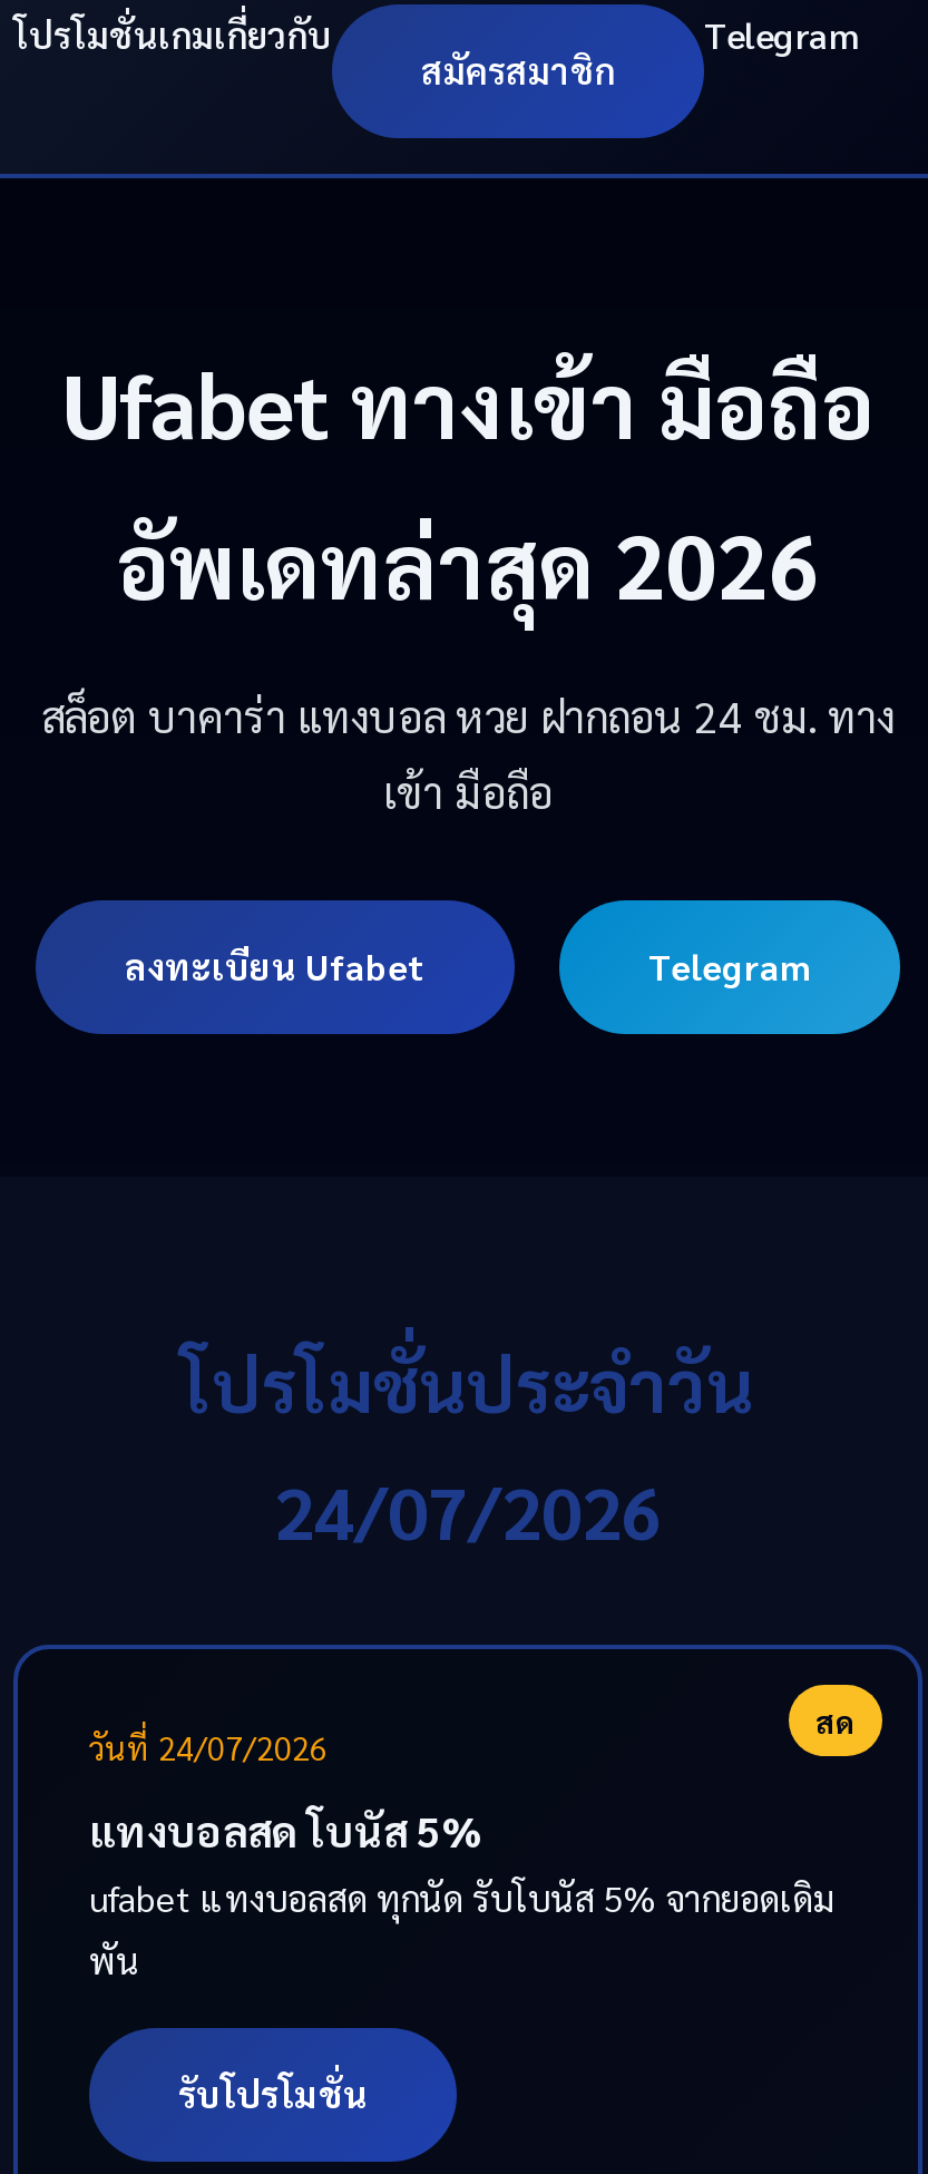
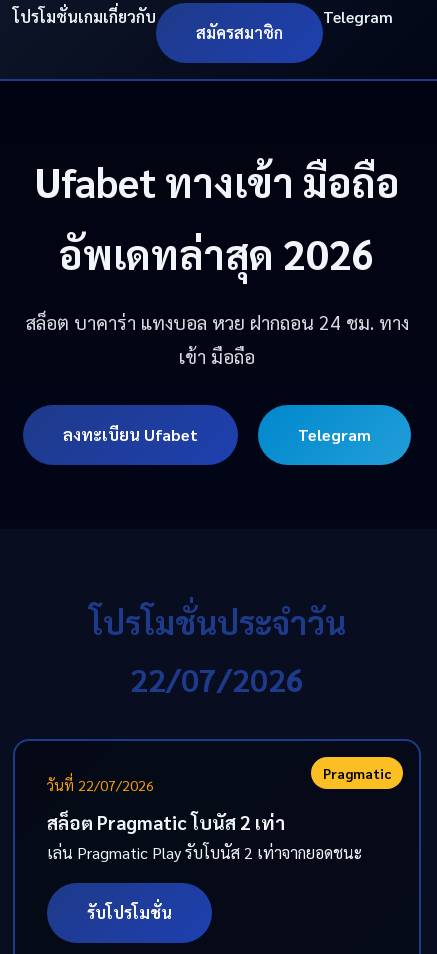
[274,1464,662,1556] 24/07/2026 -> [130,658,304,699] 22/07/2026
[89,1700,856,1767] สด | วันที่ 24/07/2026 -> [47,764,391,794] Pragmatic | วันที่ 22/07/2026
[89,1803,836,1983] แทงบอลสด โบนัส 5% | ufabet แทงบอลสด ทุกนัด รับโบนัส 5% จากยอดเดิม | พัน -> [47,810,362,863] สล็อต Pragmatic โบนัส 2 เท่า | เล่น Pragmatic Play รับโบนัส 2 เท่าจากยอดชนะ

